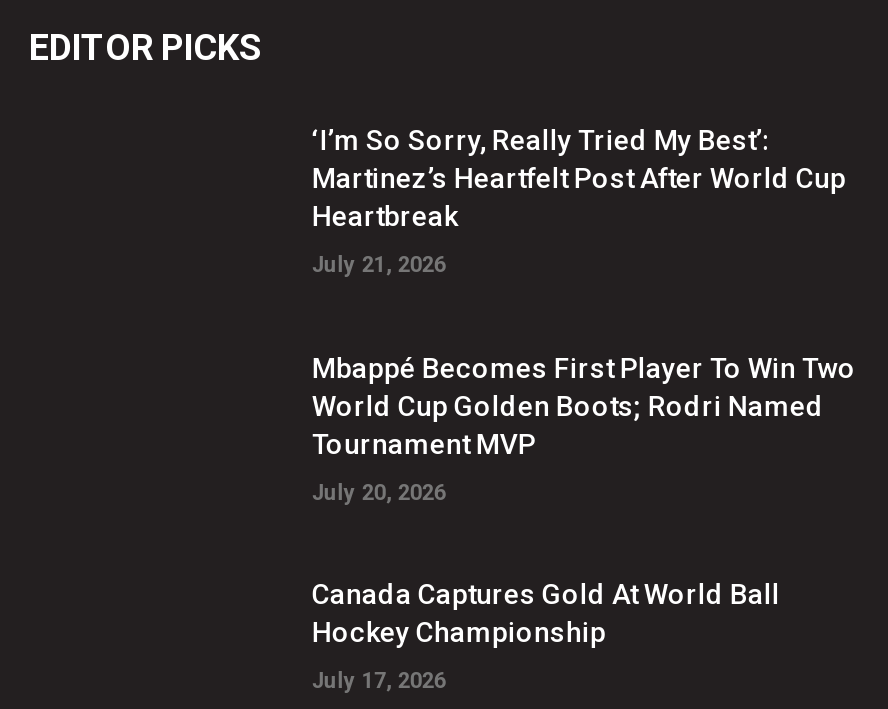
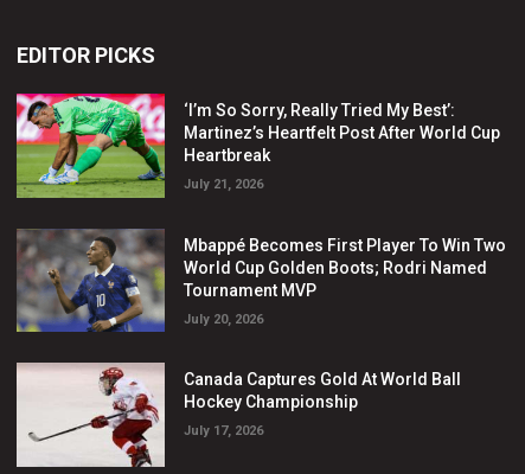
none -> [15,92,166,199] [image]
none -> [15,228,166,333] [image]
none -> [15,361,166,468] [image]

